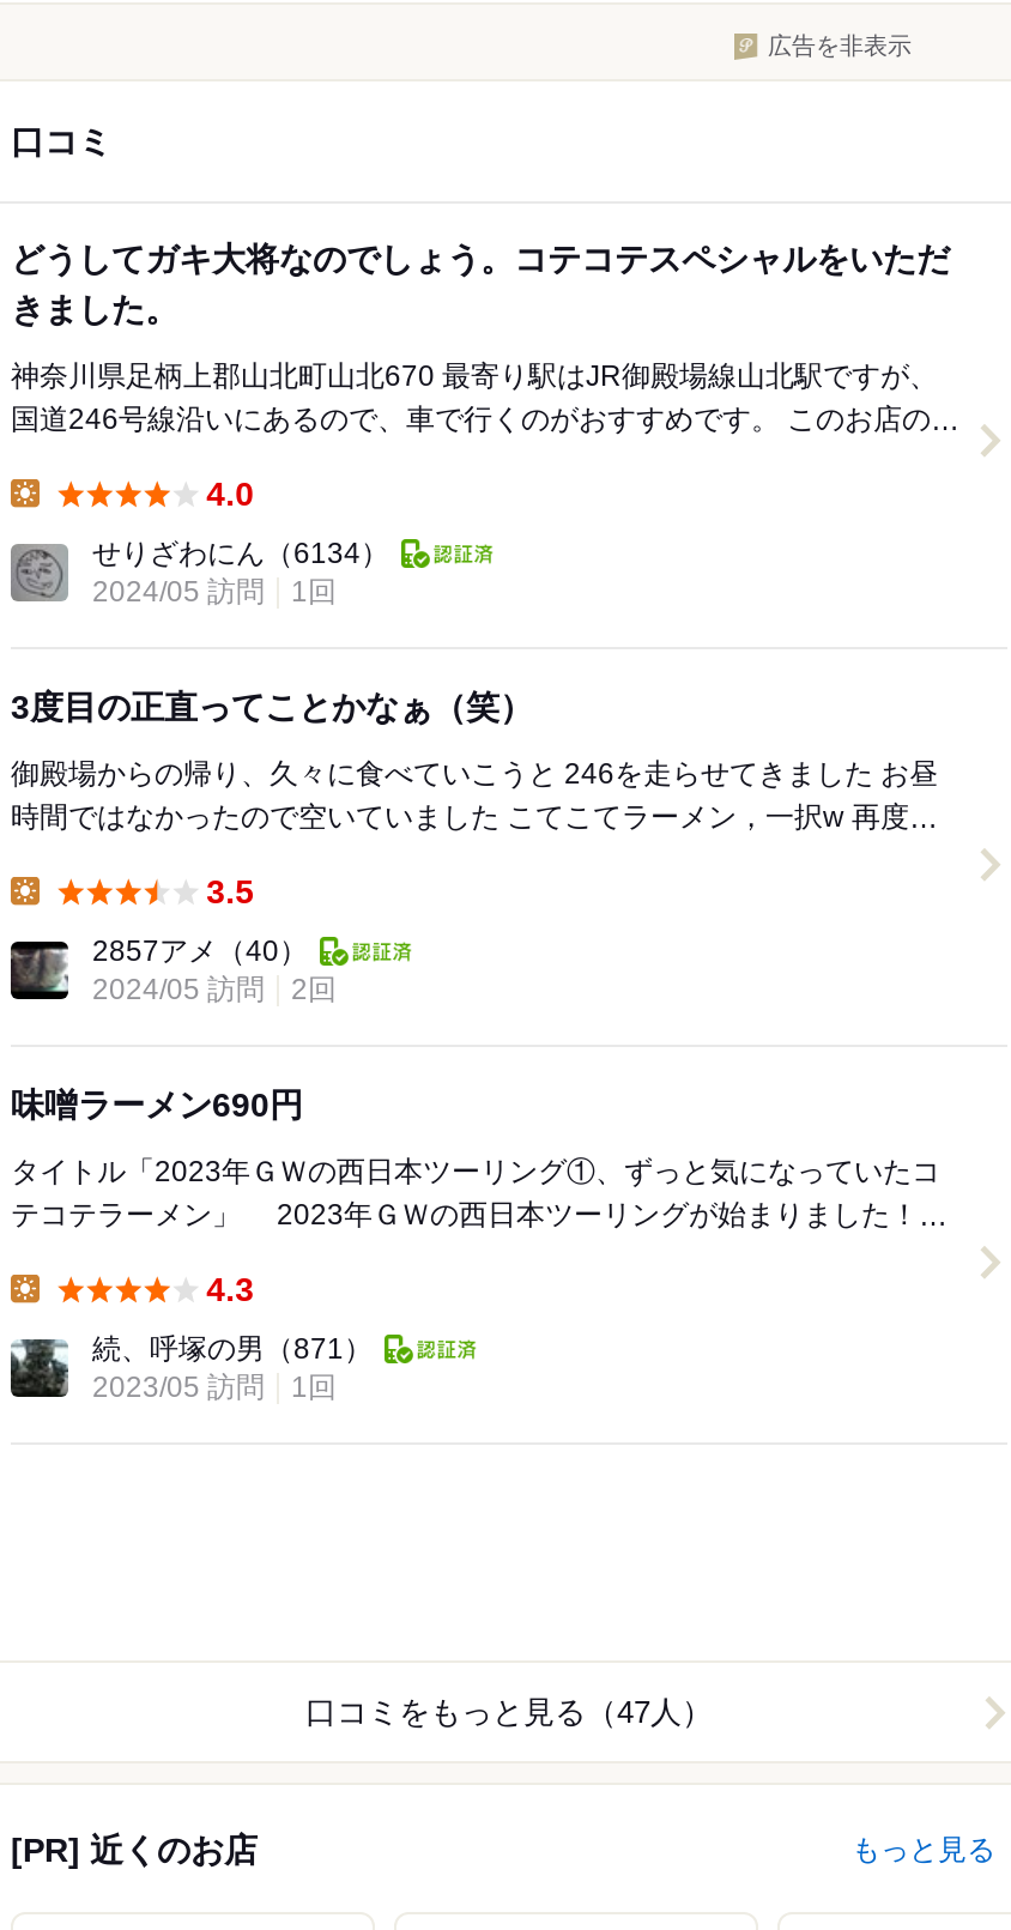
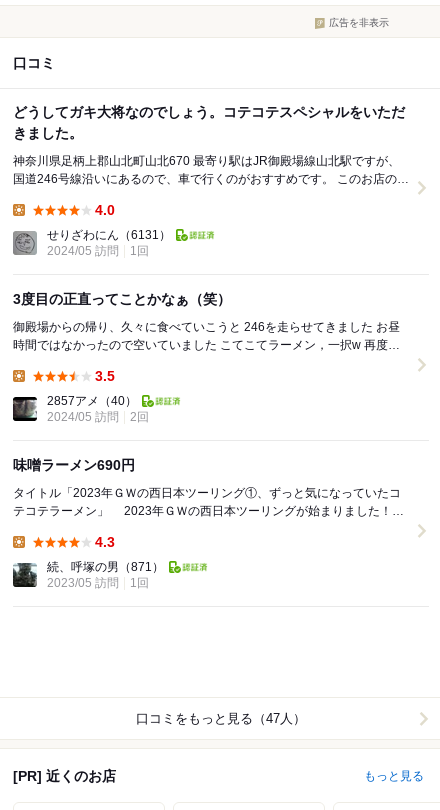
[92,537,389,571] せりざわにん（6134） -> [47,228,171,242] せりざわにん（6131）

